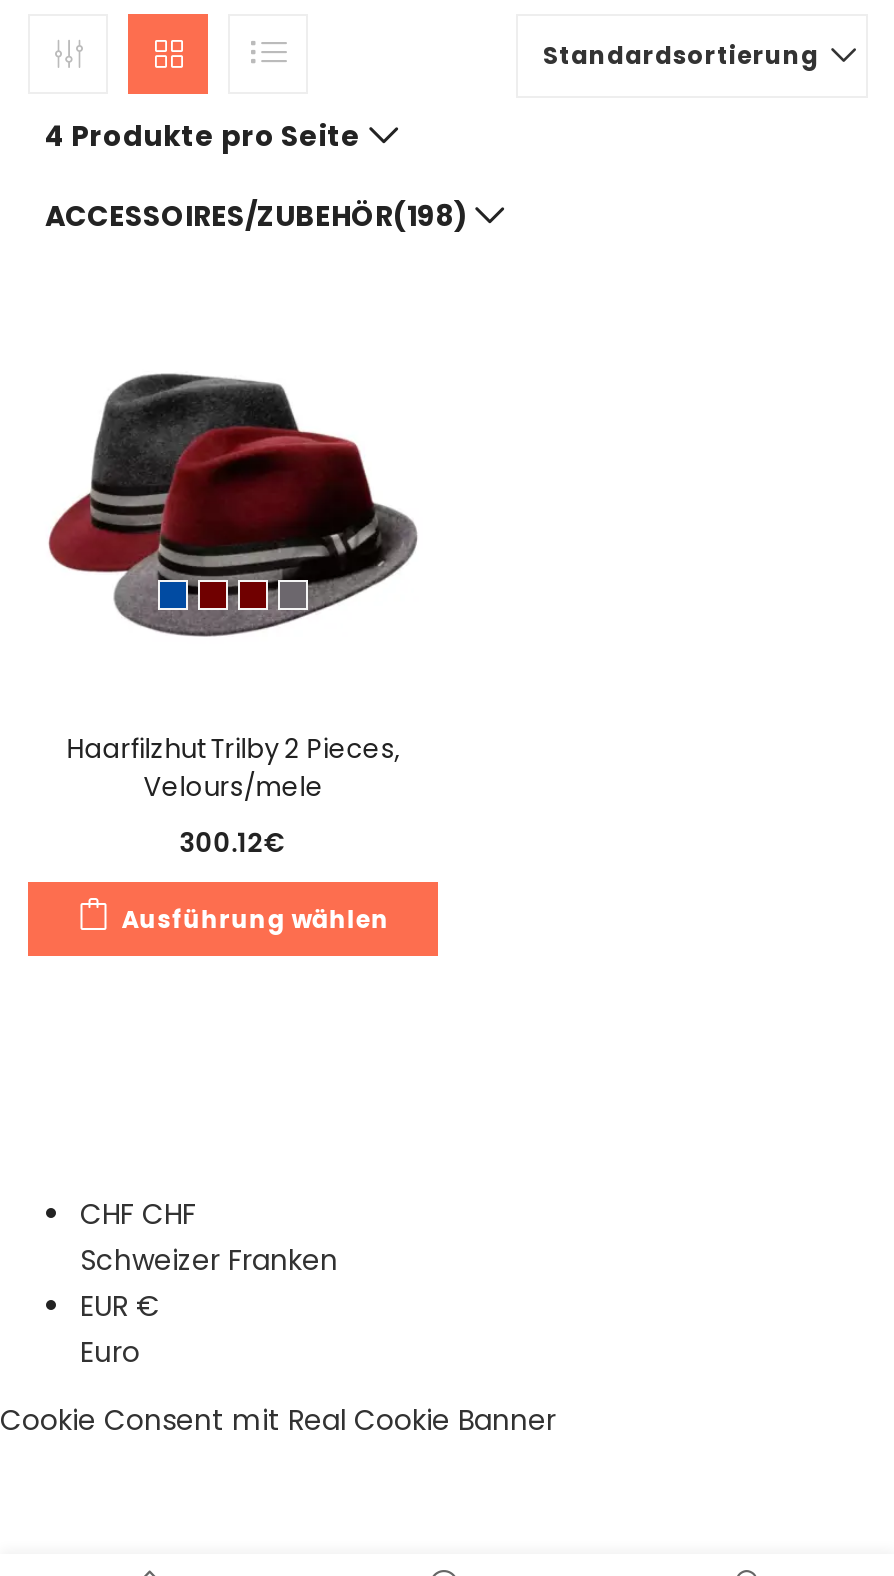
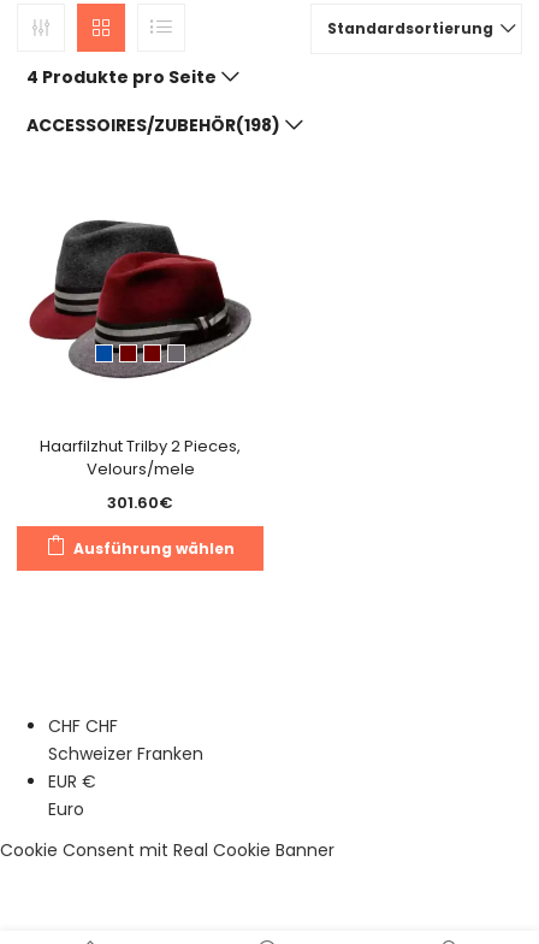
[179,823,287,861] 300.12€ -> [107,491,173,514] 301.60€

